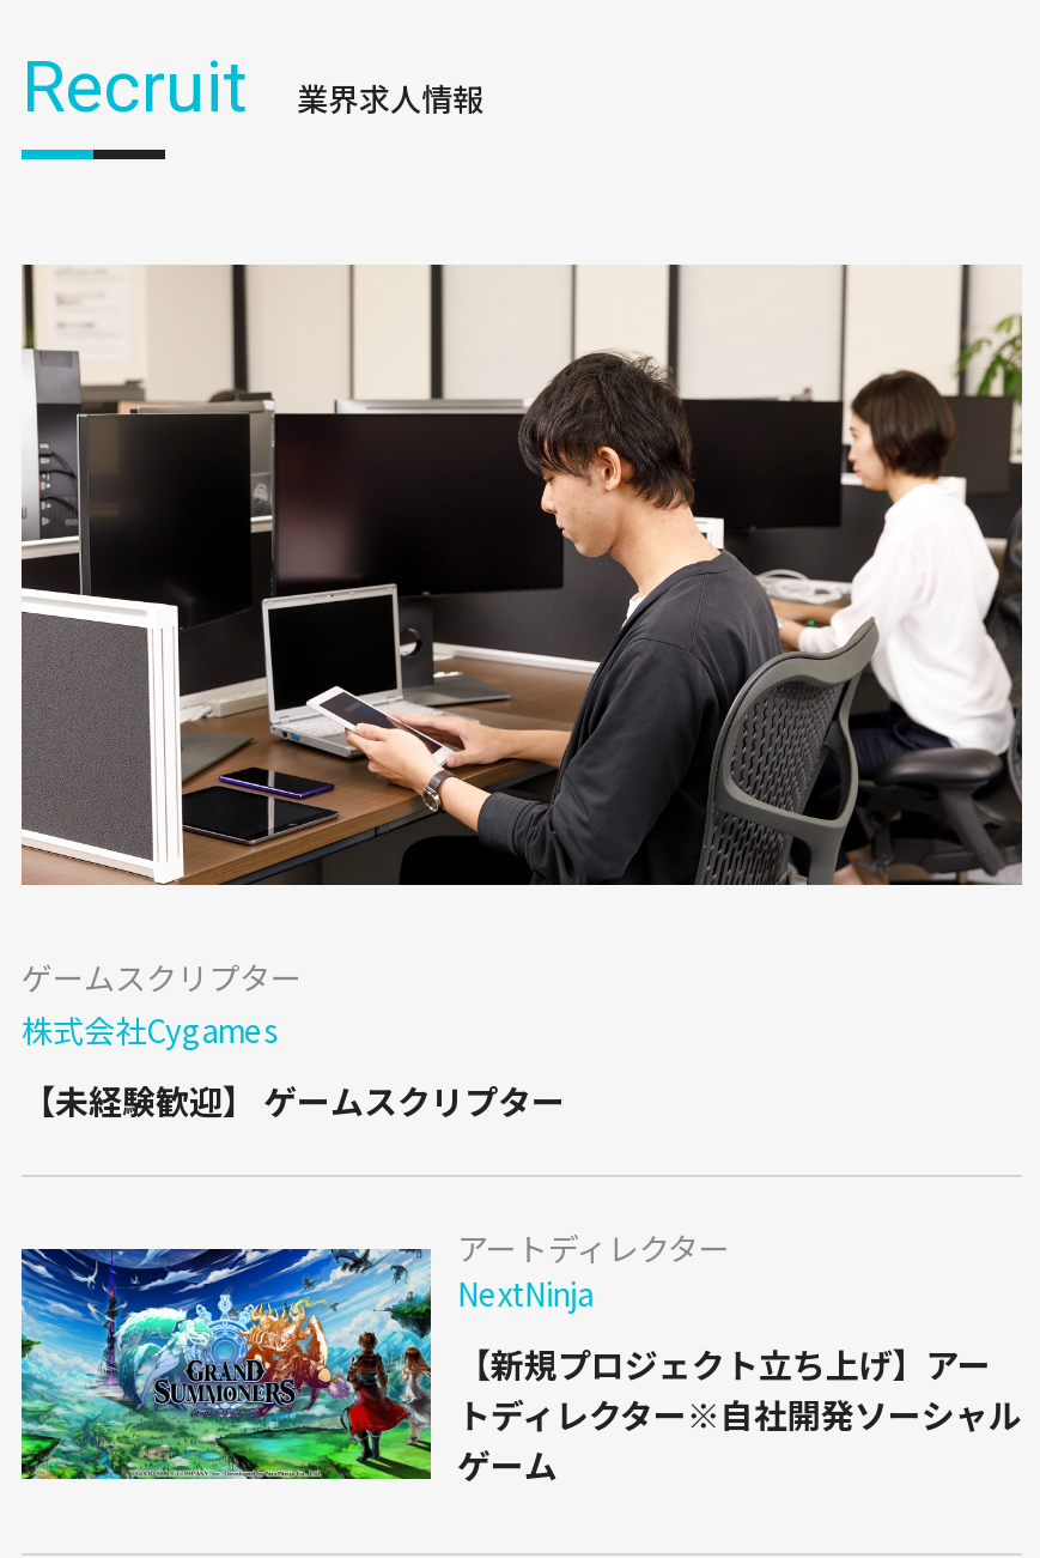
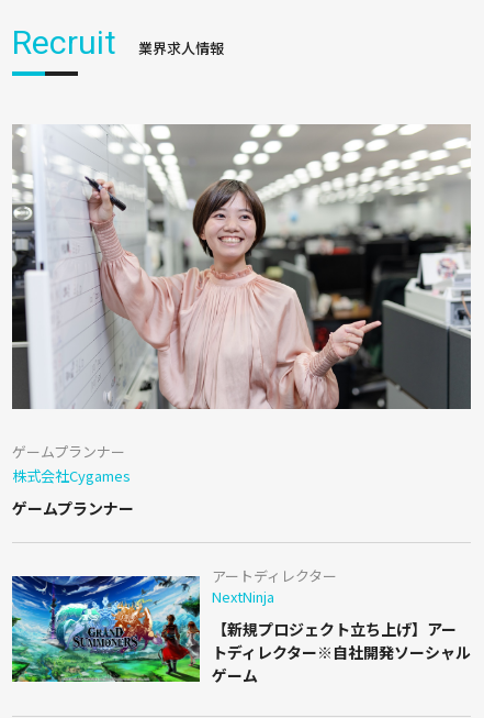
[22,262,1024,999] [image] | ゲームスクリプター -> [11,124,472,461] [image] | ゲームプランナー
[22,1076,565,1124] 【未経験歓迎】 ゲームスクリプター -> [12,497,134,519] ゲームプランナー

